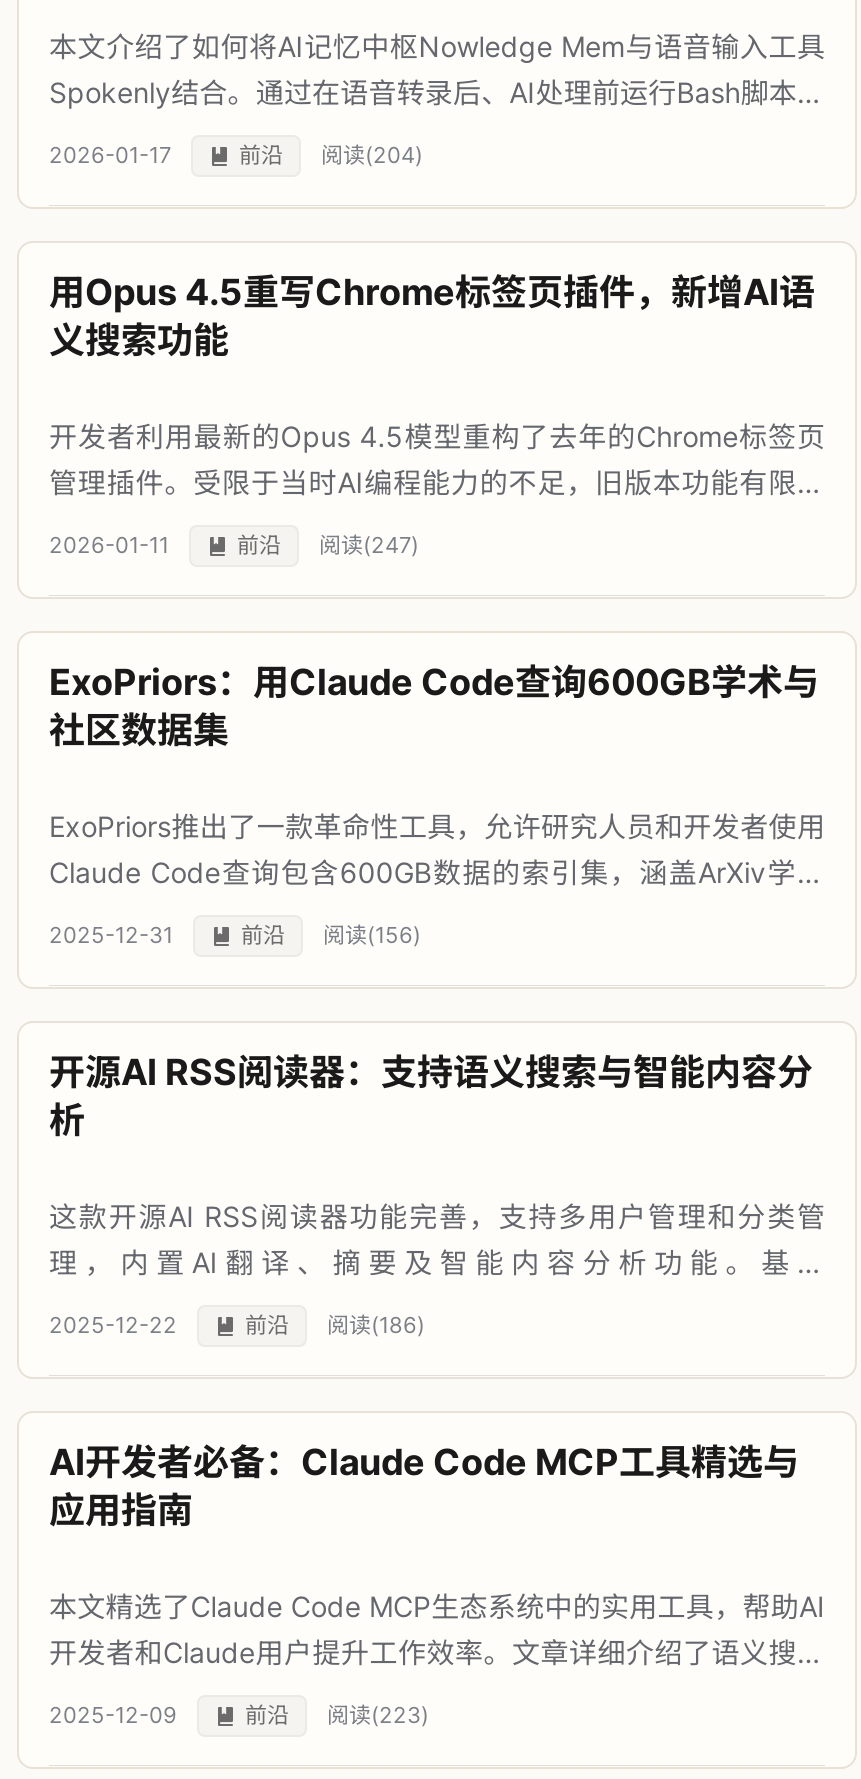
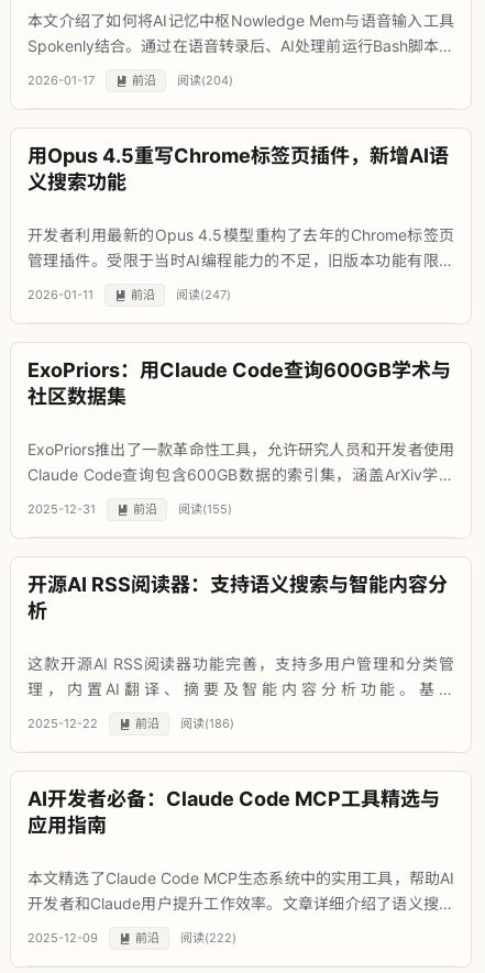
[323,921,421,949] 阅读(156) -> [178,502,232,517] 阅读(155)
[327,1701,429,1729] 阅读(223) -> [180,930,236,946] 阅读(222)

